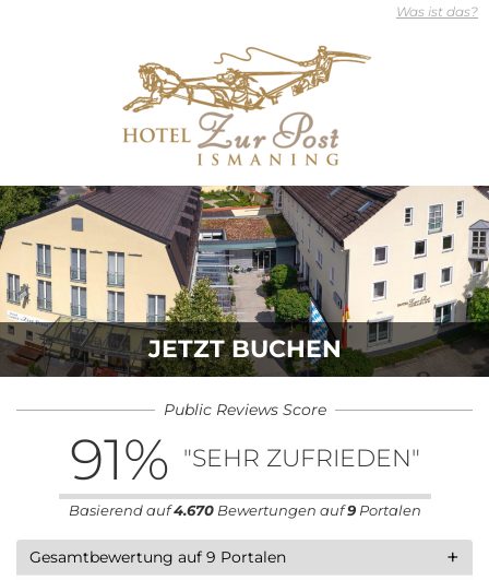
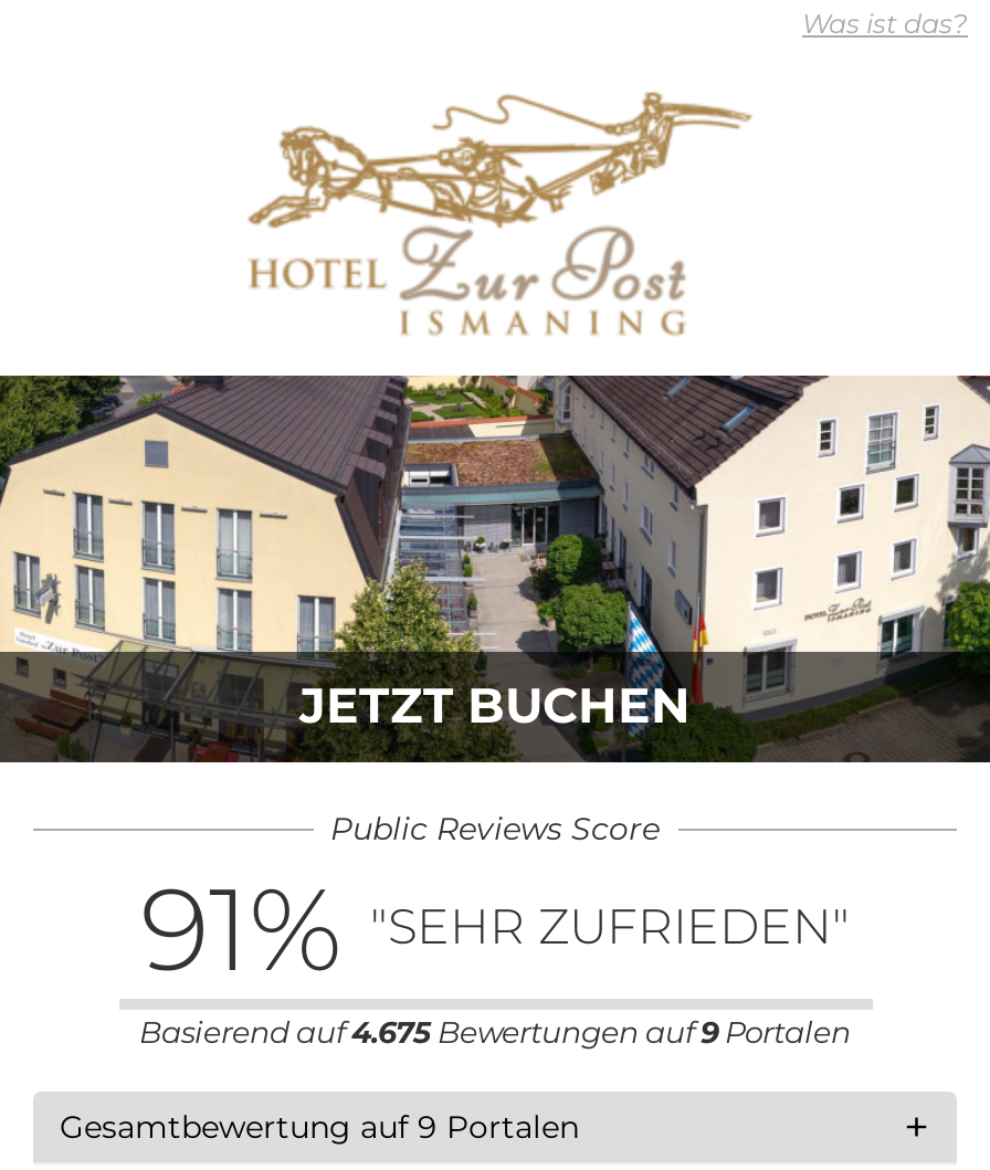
[68,501,421,519] Basierend auf4.670 Bewertungen auf9 Portalen -> [139,1014,851,1049] Basierend auf4.675 Bewertungen auf9 Portalen

